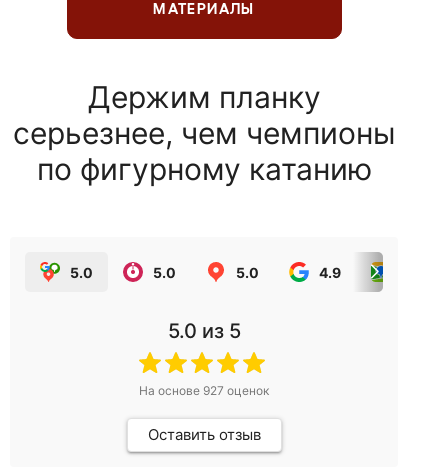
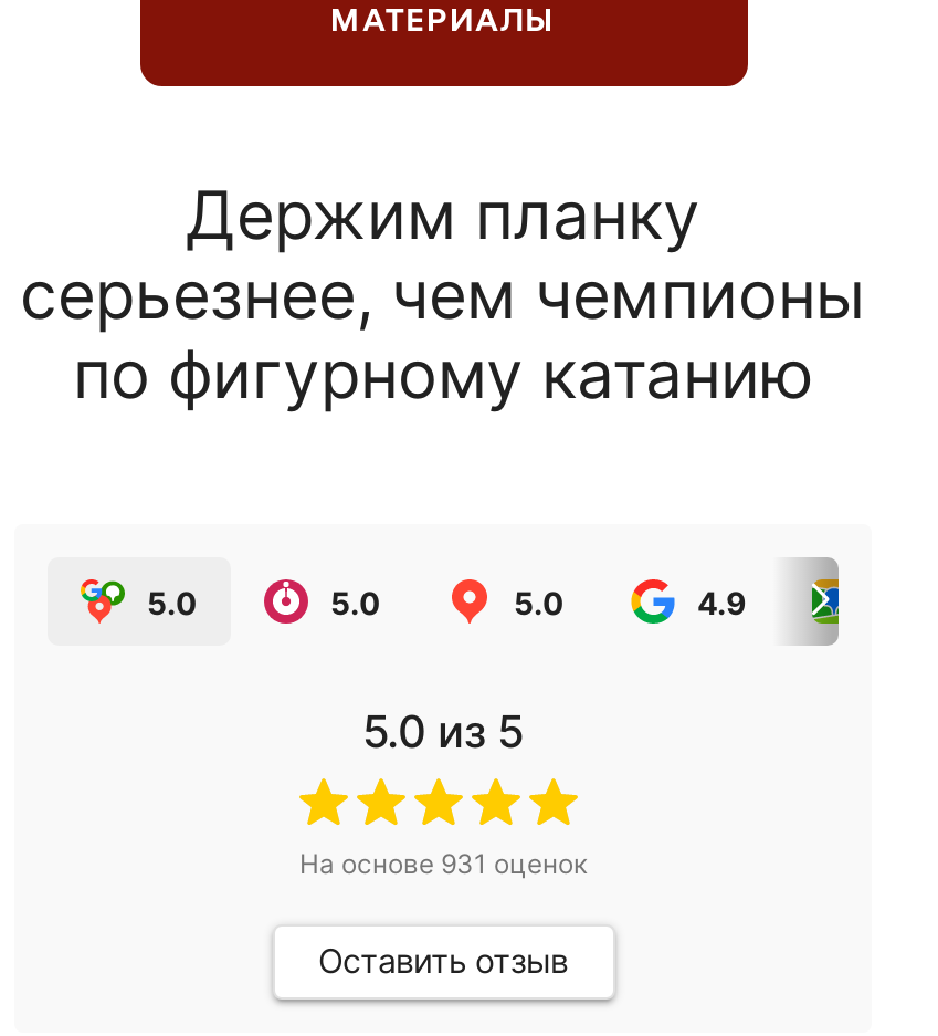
[139,383,269,398] На основе 927 оценок -> [299,847,587,880] На основе 931 оценок

